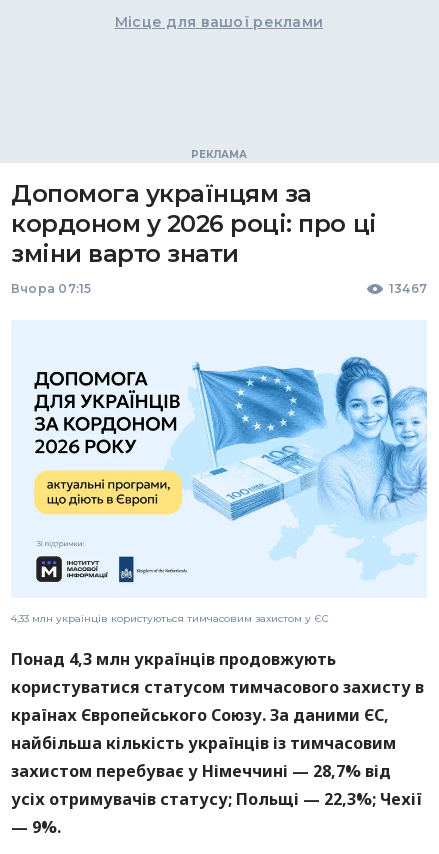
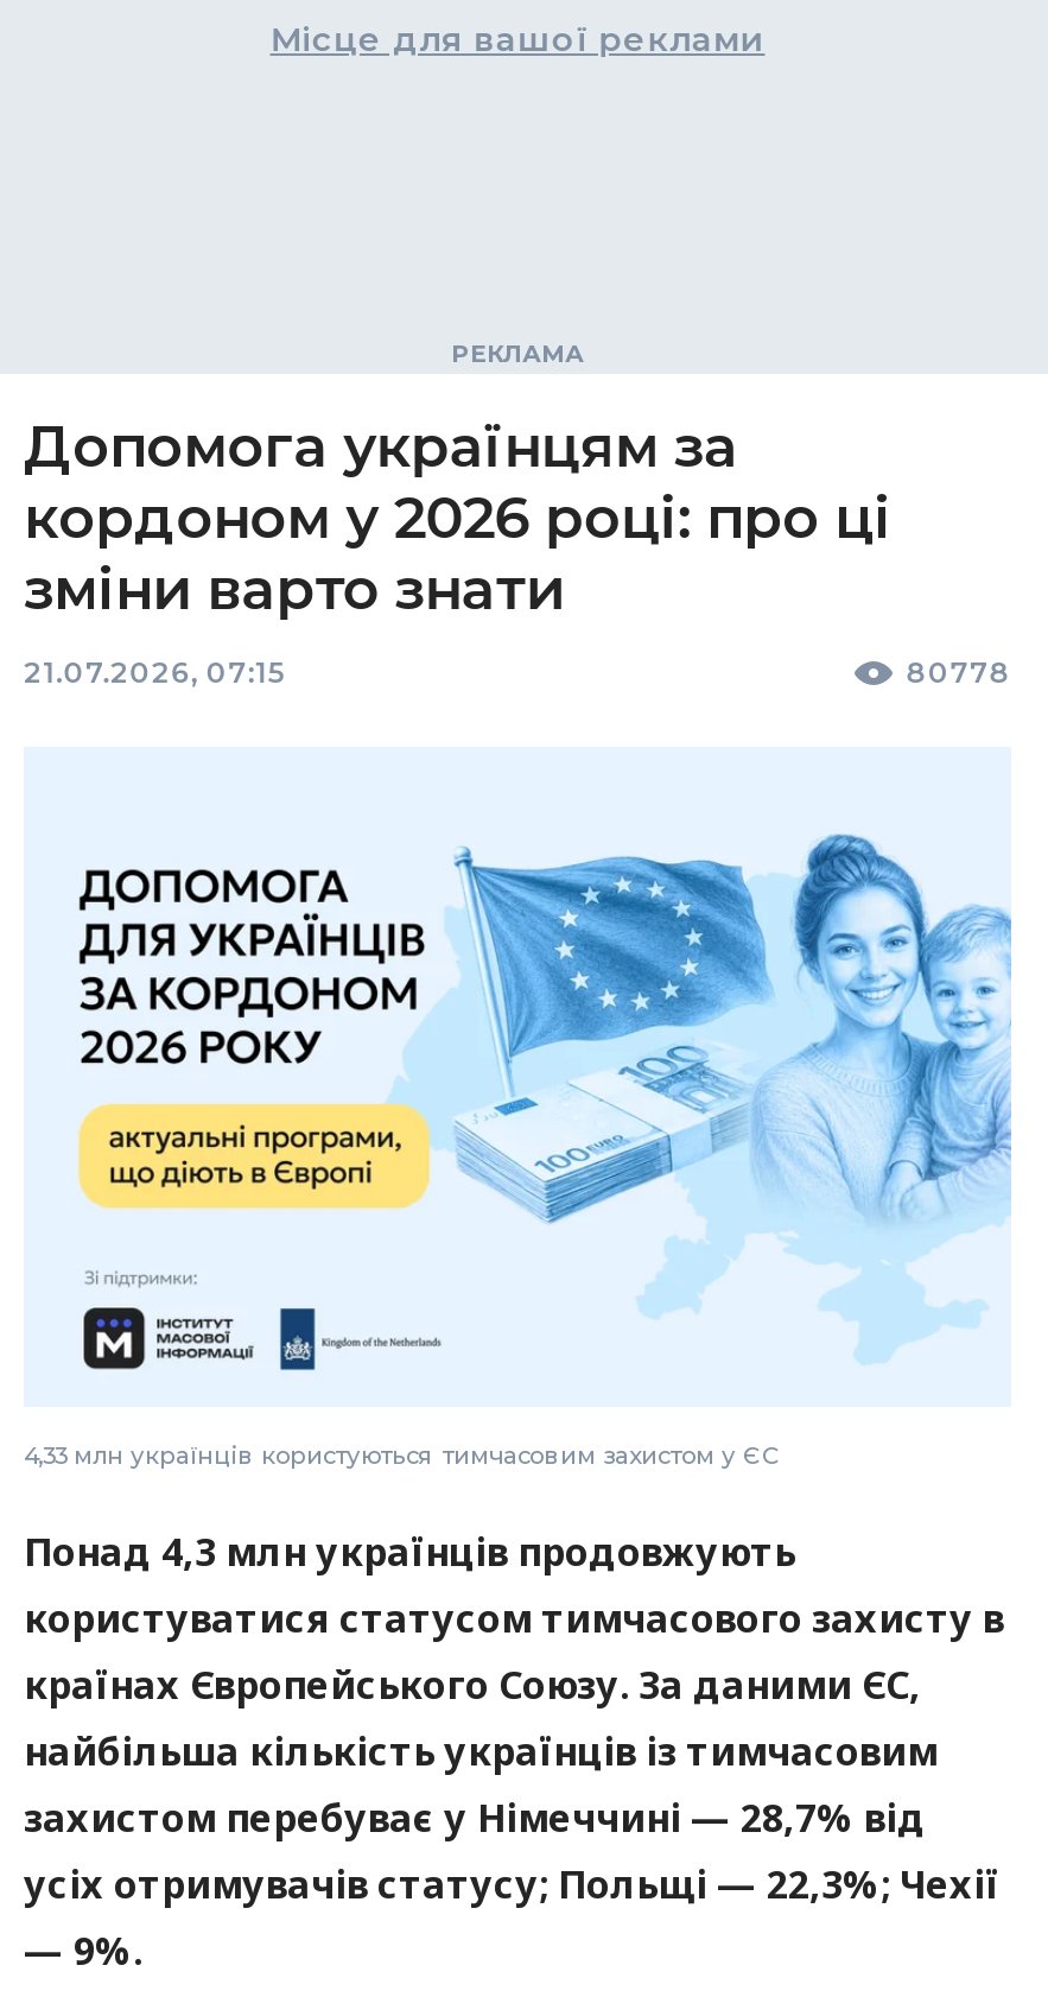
[11,281,427,296] Вчора 07:15 | 13467 -> [24,655,1011,691] 21.07.2026, 07:15 | 80778

